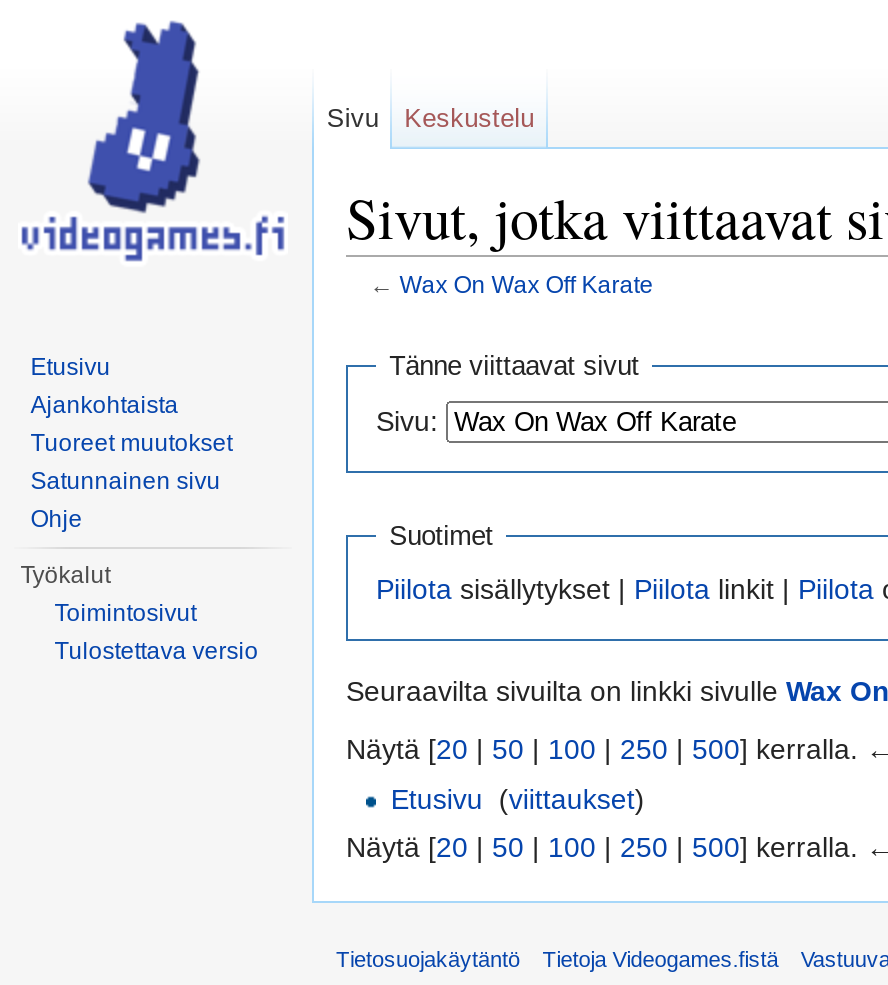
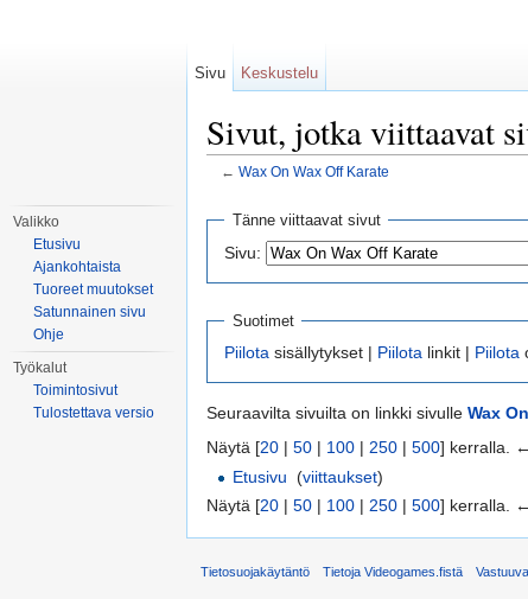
[20,19,286,263] [image] -> none
moved [20,353,258,665] -> [13,236,154,421]: Etusivu | Ajankohtaista | Tuoreet muutokset | Satunnainen sivu | Ohje | Työkalut | Toimintosivut | Tulostettava versio
none -> [13,214,60,230] Valikko

